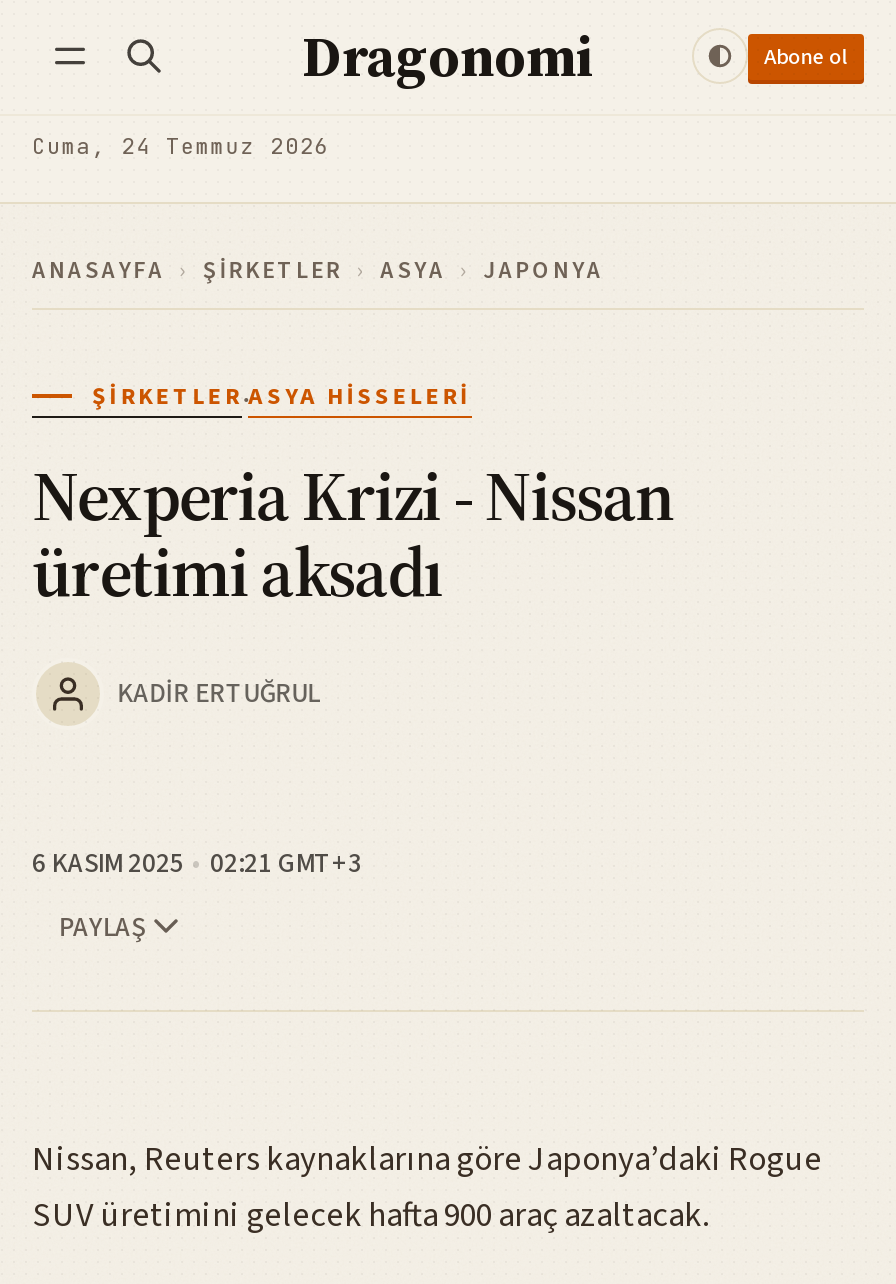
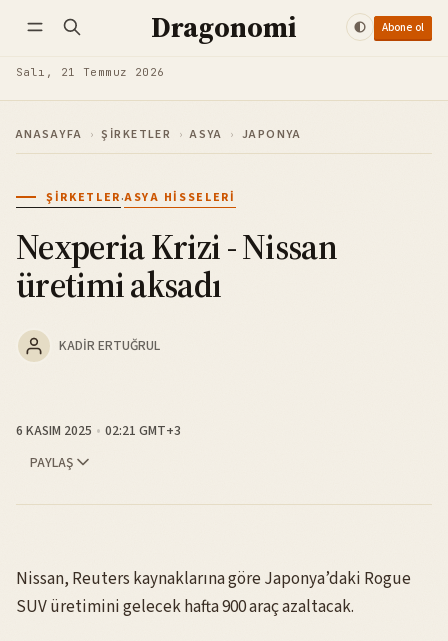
[32,133,330,161] Cuma, 24 Temmuz 2026 -> [16,65,165,79] Salı, 21 Temmuz 2026

